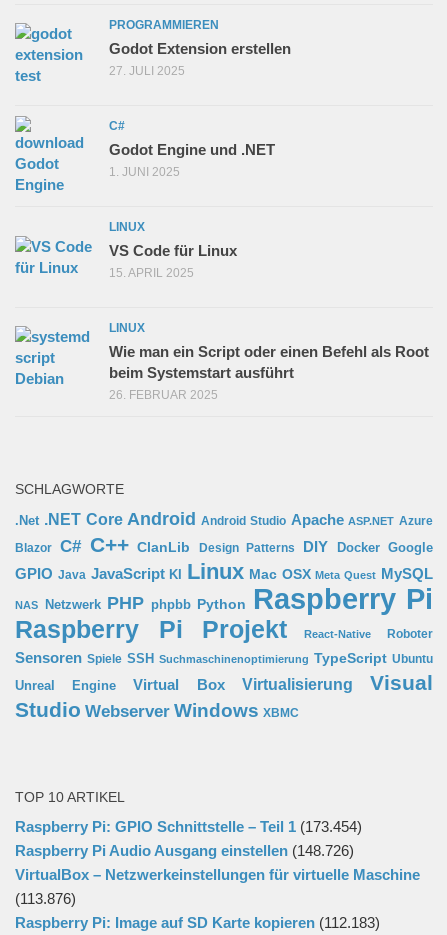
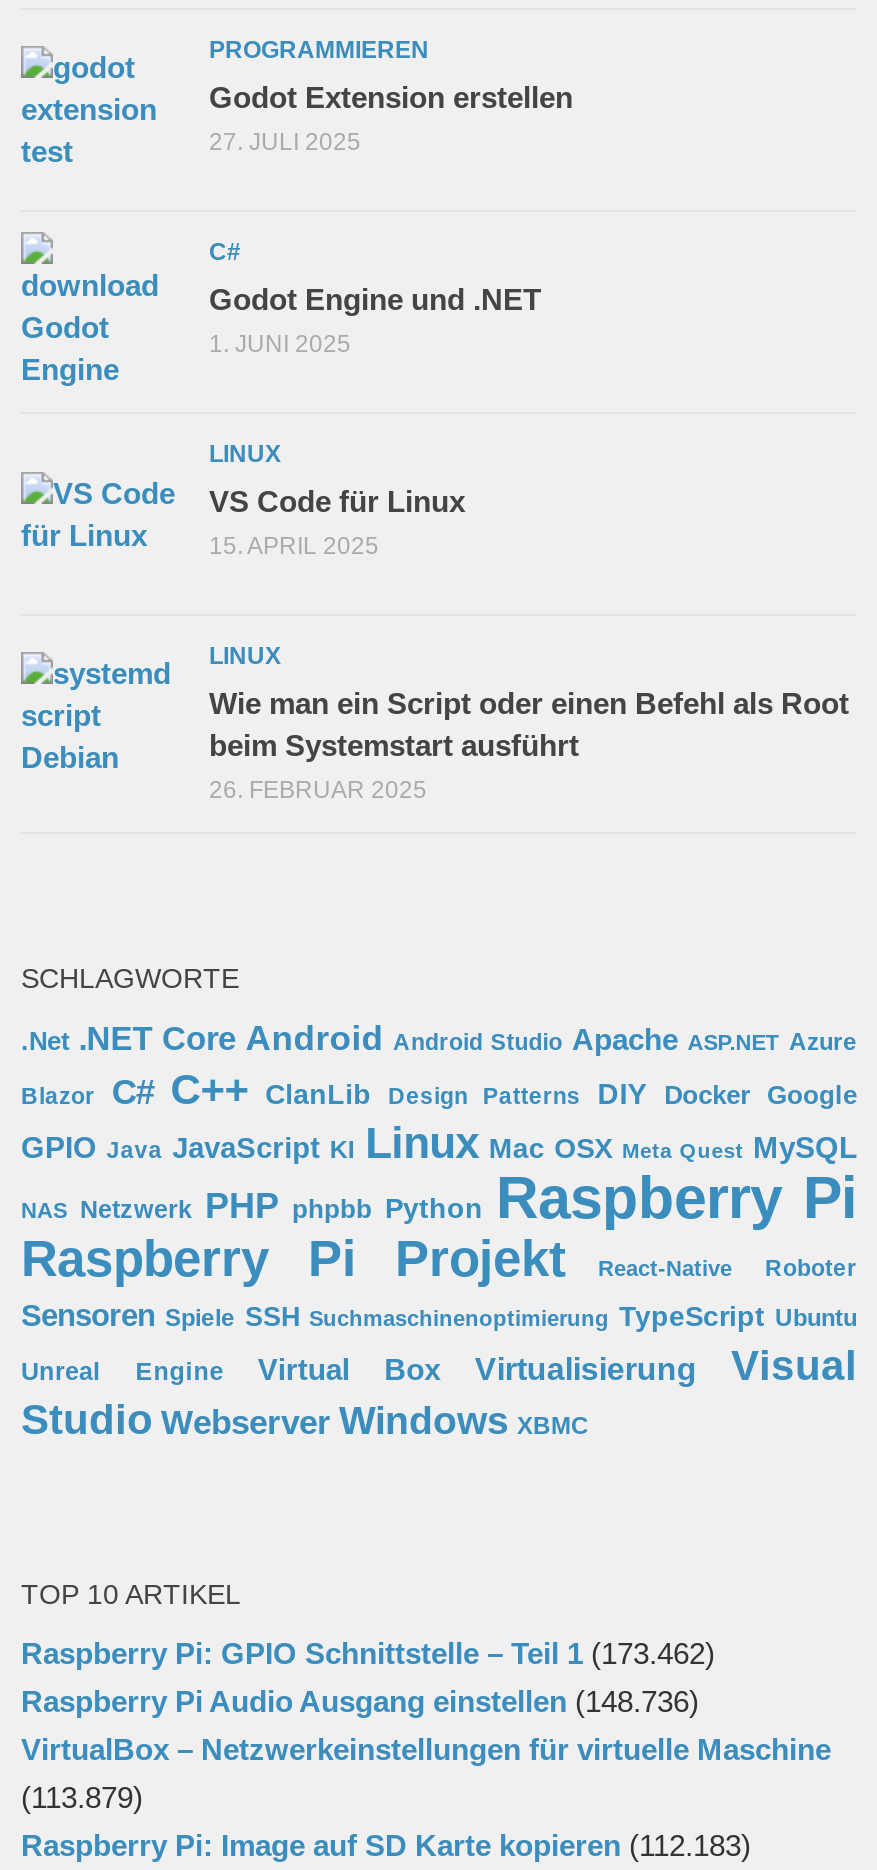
[15,818,362,835] Raspberry Pi: GPIO Schnittstelle – Teil 1 (173.454) -> [21,1636,715,1670] Raspberry Pi: GPIO Schnittstelle – Teil 1 (173.462)
[15,842,354,859] Raspberry Pi Audio Ausgang einstellen (148.726) -> [21,1684,699,1718] Raspberry Pi Audio Ausgang einstellen (148.736)
[15,890,76,907] (113.876) -> [21,1780,143,1814] (113.879)

